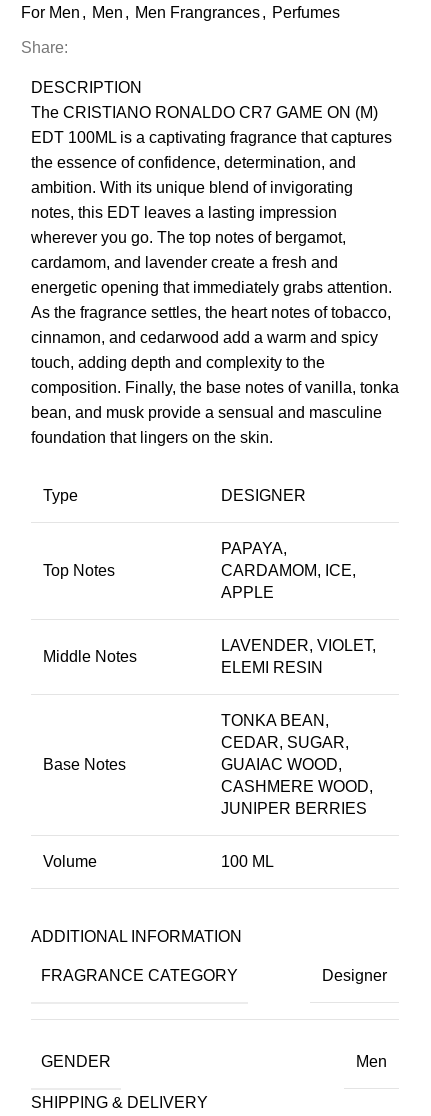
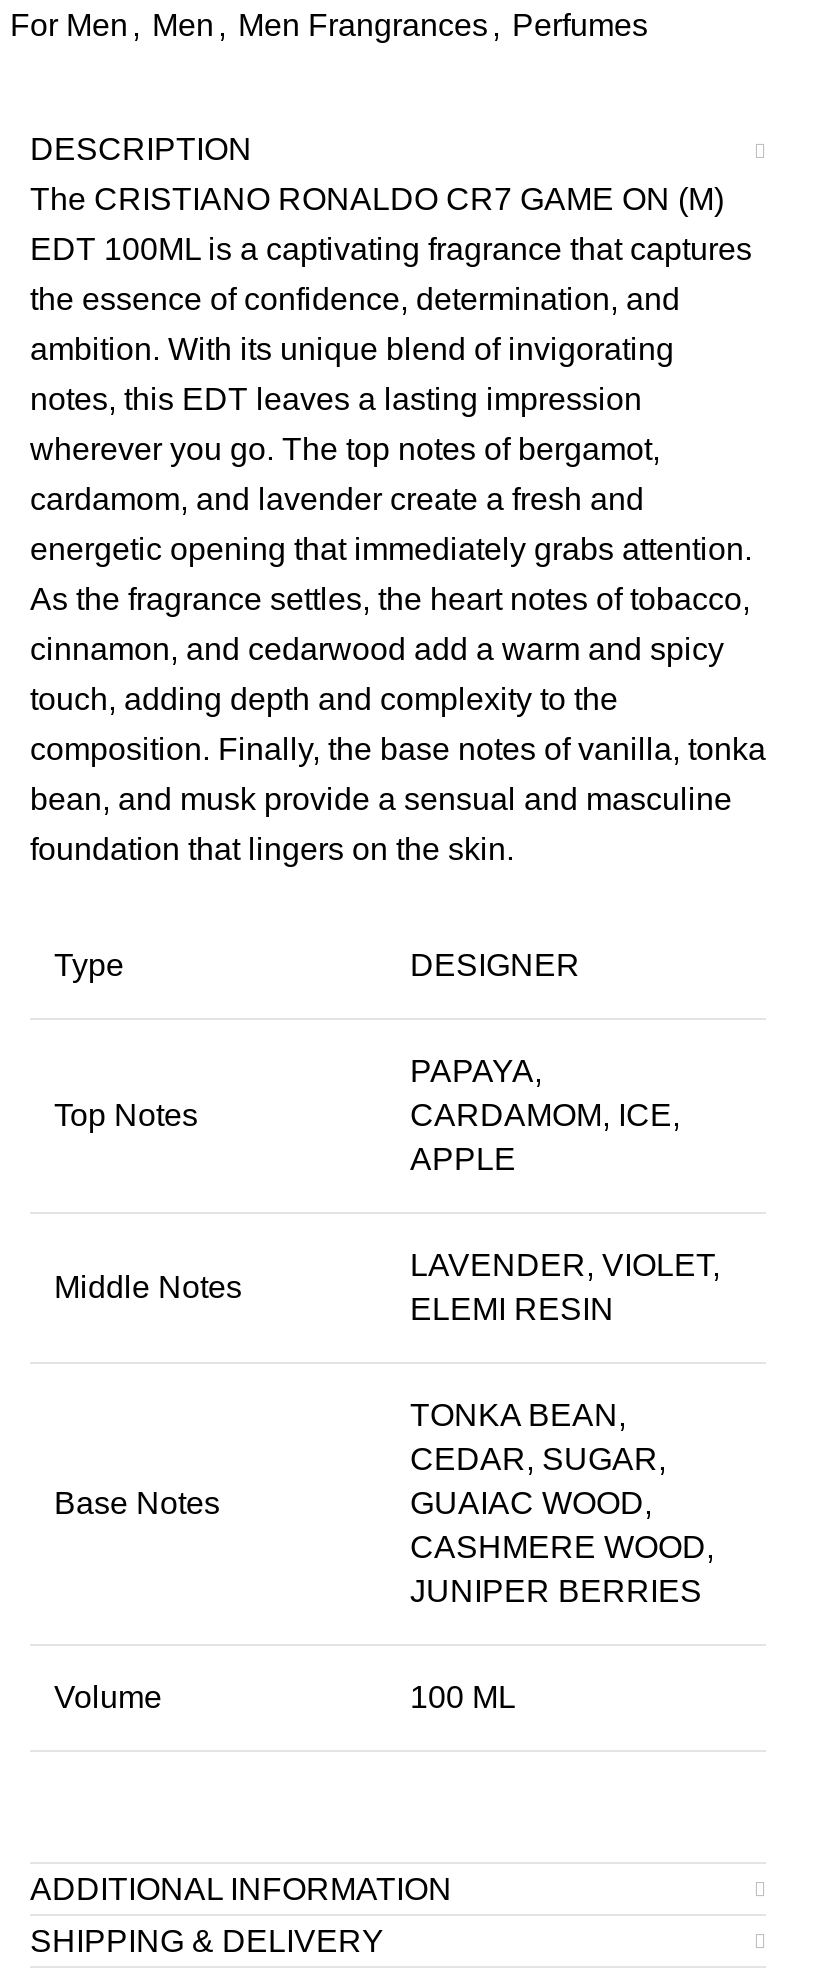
[21,39,68,56] Share: -> none
[41,967,387,984] FRAGRANCE CATEGORY | Designer -> none
[41,1052,387,1070] GENDER | Men -> none

